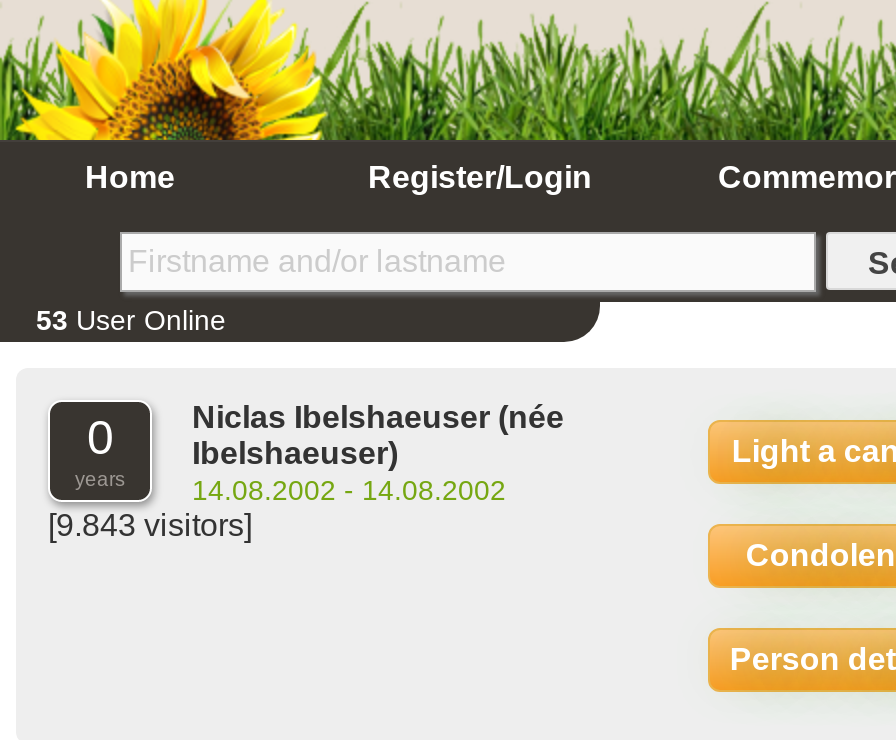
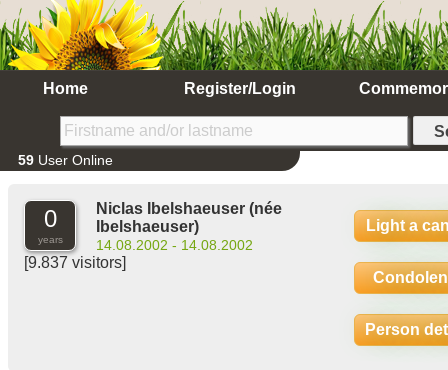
[36,304,226,336] 53 User Online -> [18,152,113,168] 59 User Online
[48,508,252,542] [9.843 visitors] -> [24,254,126,271] [9.837 visitors]

